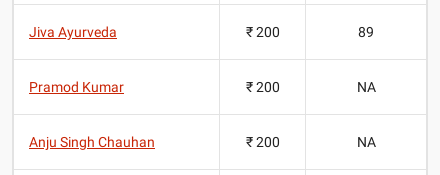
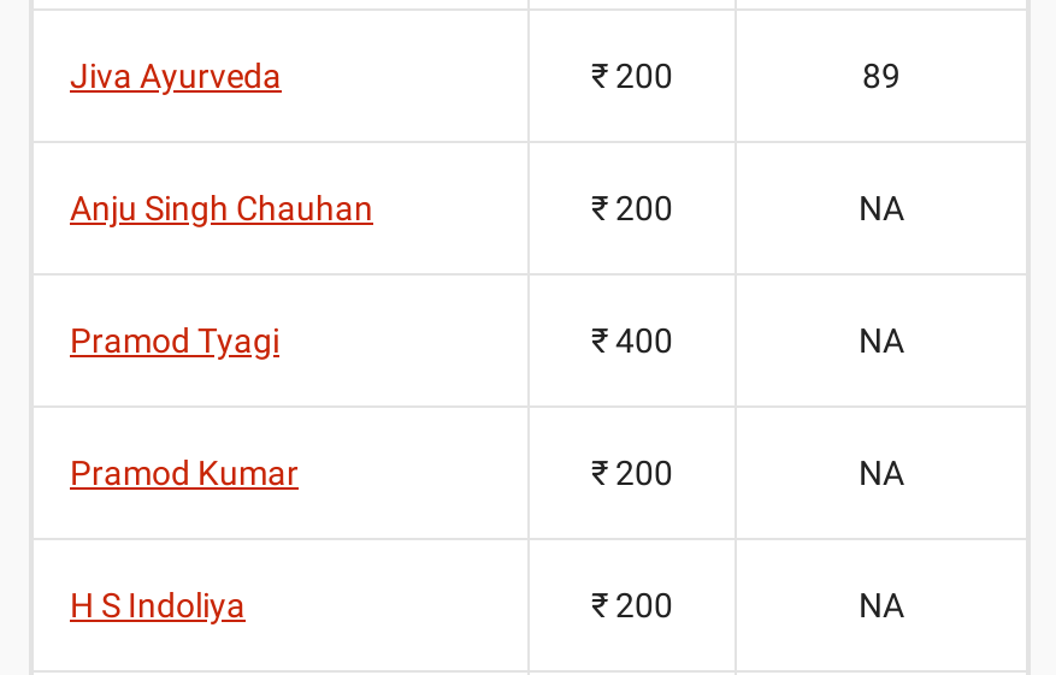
none -> [70,188,904,359] ₹ 200 | NA | Pramod Tyagi | ₹ 400 | NA
moved [29,133,155,149] -> [70,188,373,226]: Anju Singh Chauhan
none -> [70,585,246,623] H S Indoliya

